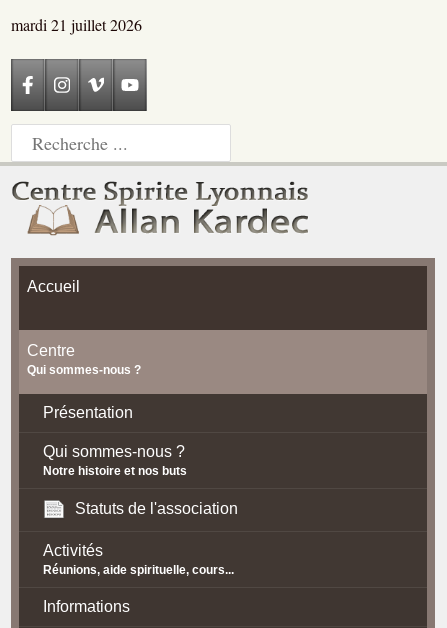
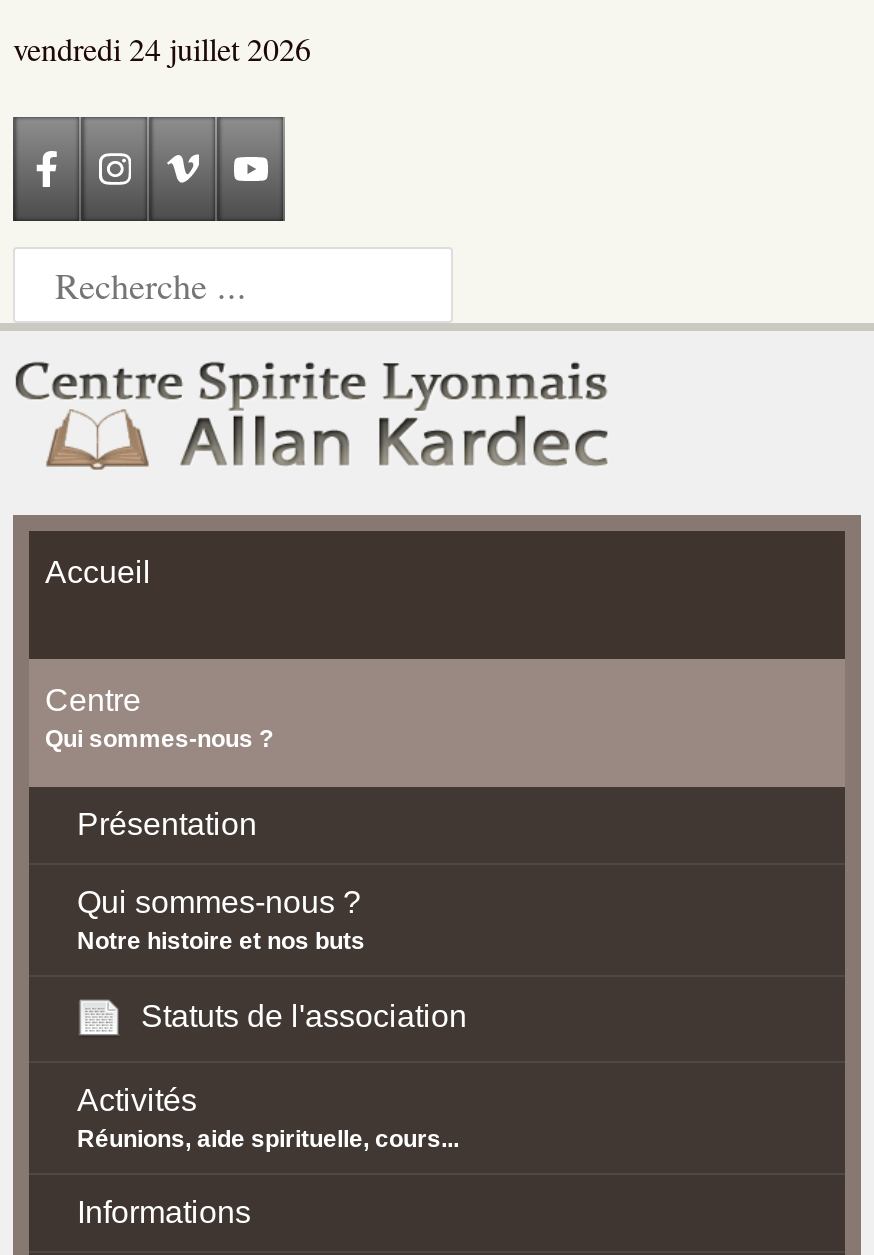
[11,14,142,35] mardi 21 juillet 2026 -> [13,27,311,69] vendredi 24 juillet 2026

